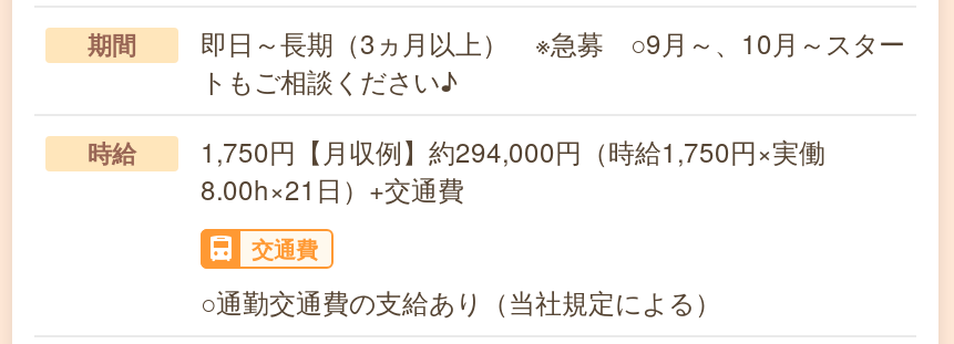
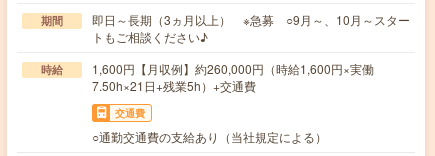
[201,132,825,207] 1,750円【月収例】約294,000円（時給1,750円×実働 | 8.00h×21日）+交通費 -> [92,60,374,94] 1,600円【月収例】約260,000円（時給1,600円×実働 | 7.50h×21日+残業5h）+交通費

